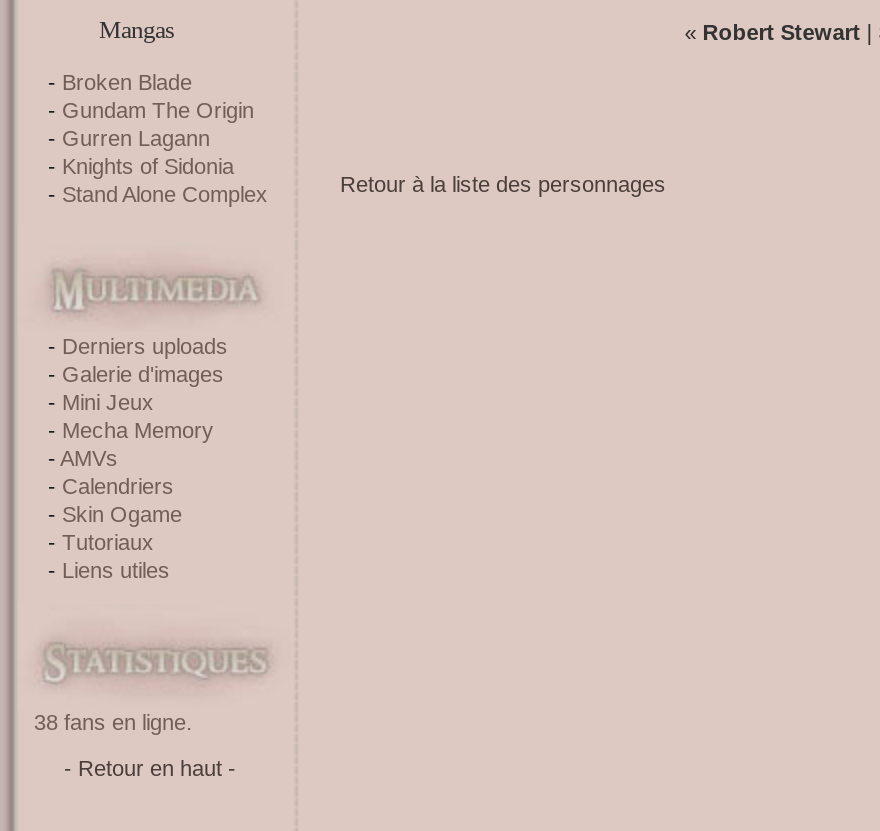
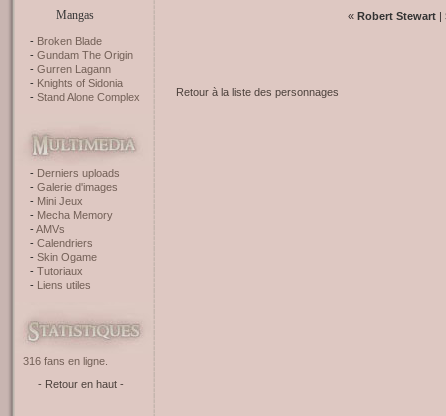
[34,710,192,734] 38 fans en ligne. -> [23,355,108,367] 316 fans en ligne.

